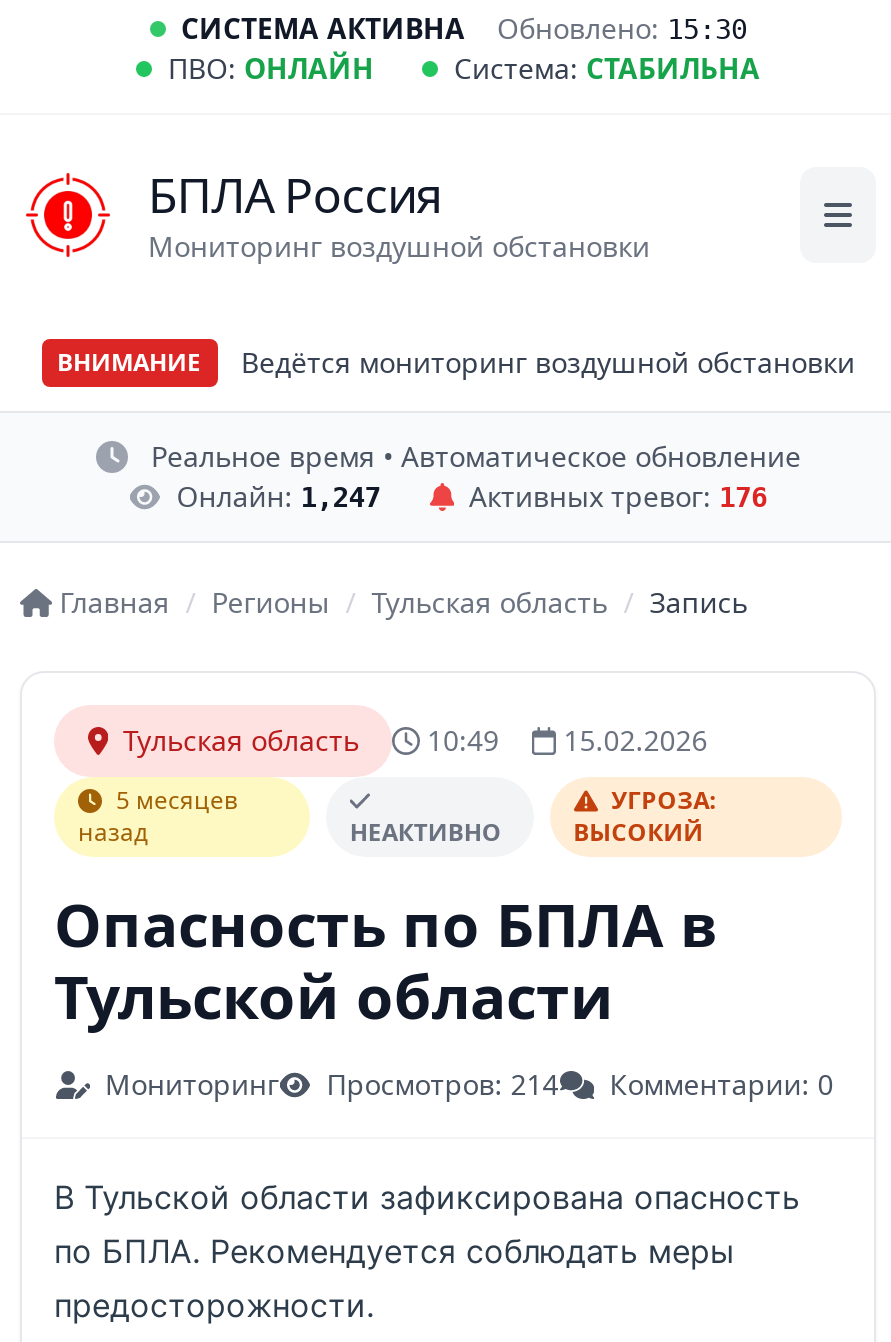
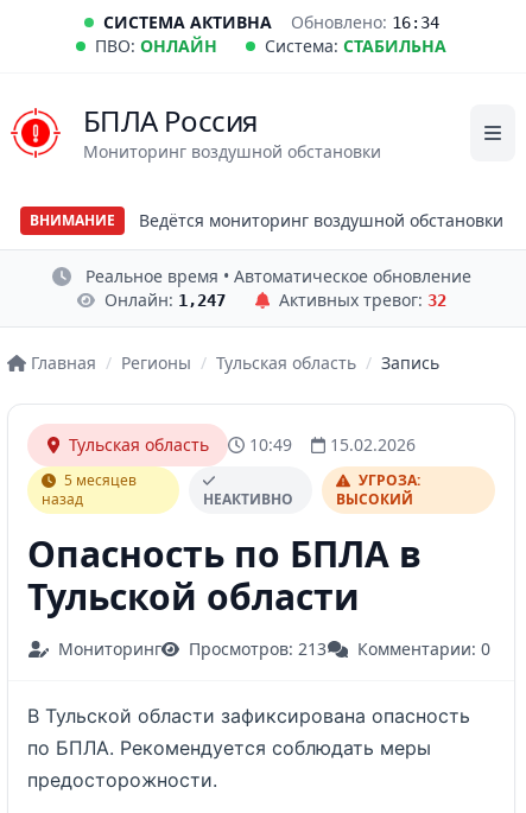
[181,9,747,47] СИСТЕМА АКТИВНА Обновлено: 15:30 -> [103,11,439,33] СИСТЕМА АКТИВНА Обновлено: 16:34
[469,477,767,515] Активных тревог: 176 -> [278,288,446,311] Активных тревог: 32
[105,1065,834,1103] Мониторинг Просмотров: 214 Комментарии: 0 -> [58,637,490,660] Мониторинг Просмотров: 213 Комментарии: 0

